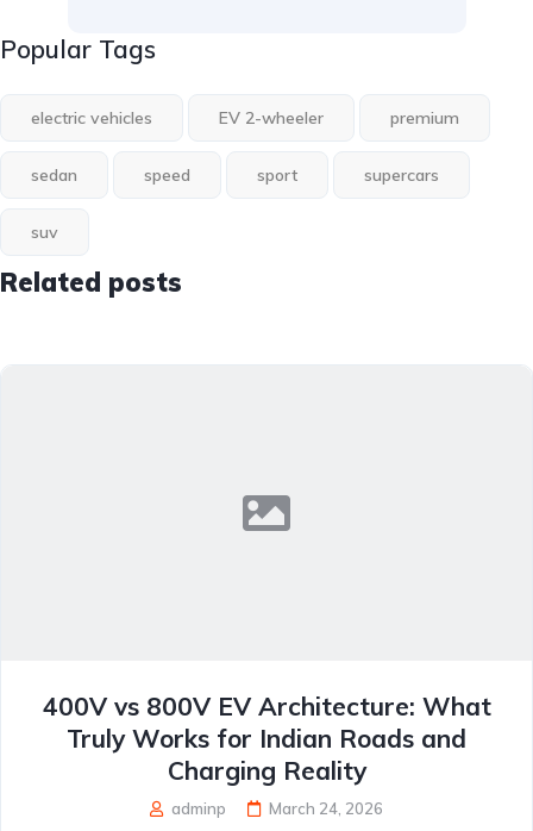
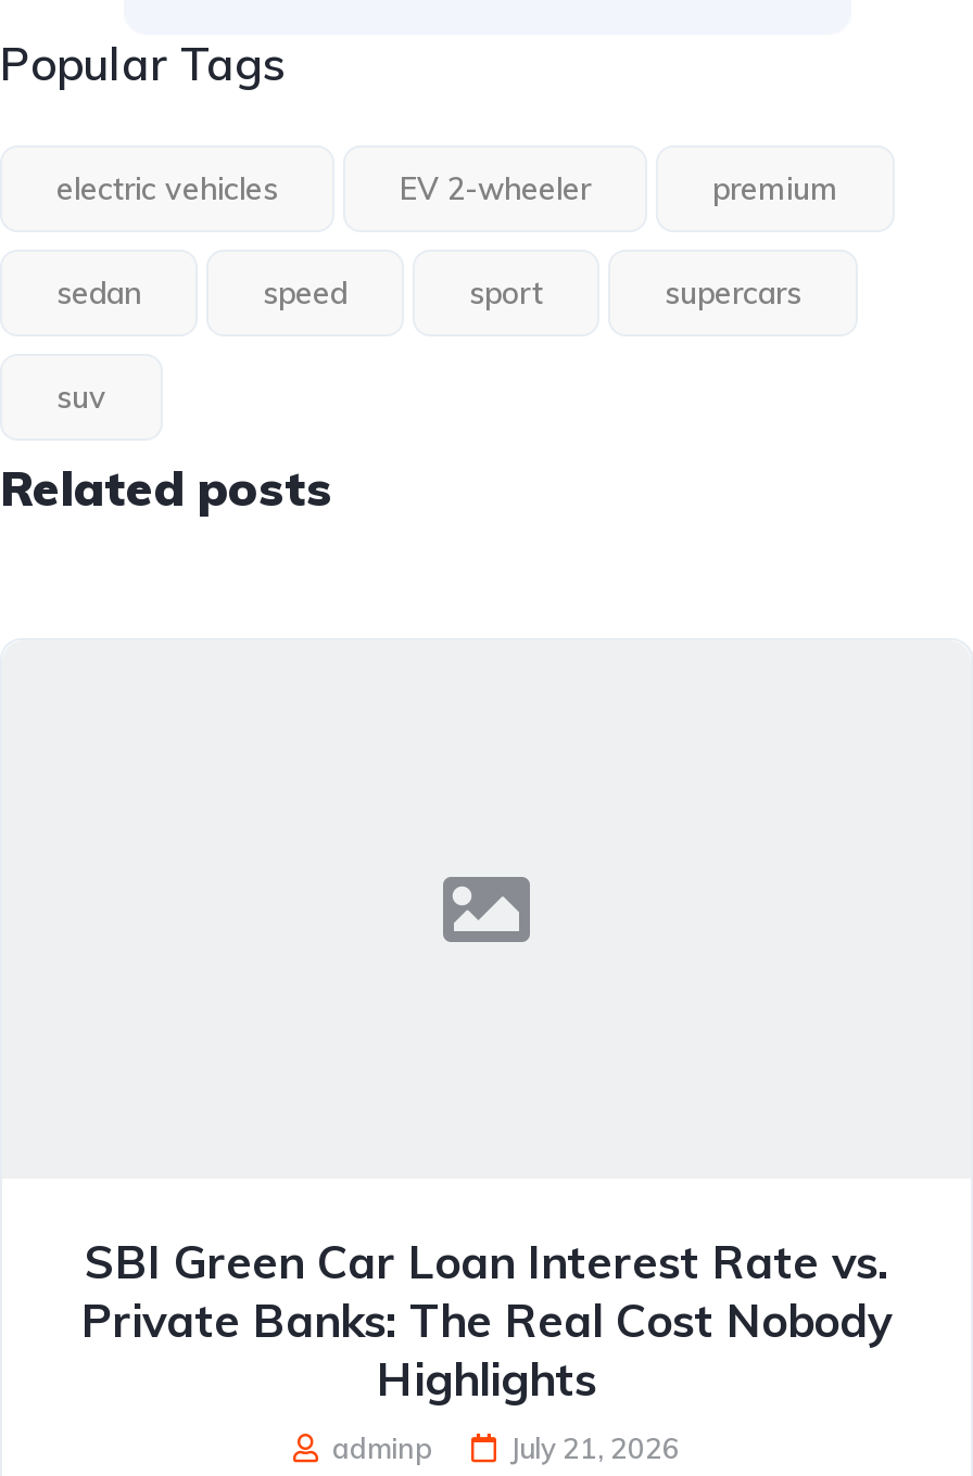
[42,690,491,786] 400V vs 800V EV Architecture: What | Truly Works for Indian Roads and | Charging Reality -> [81,1232,892,1406] SBI Green Car Loan Interest Rate vs. | Private Banks: The Real Cost Nobody | Highlights
[269,799,383,818] March 24, 2026 -> [510,1430,680,1465] July 21, 2026

